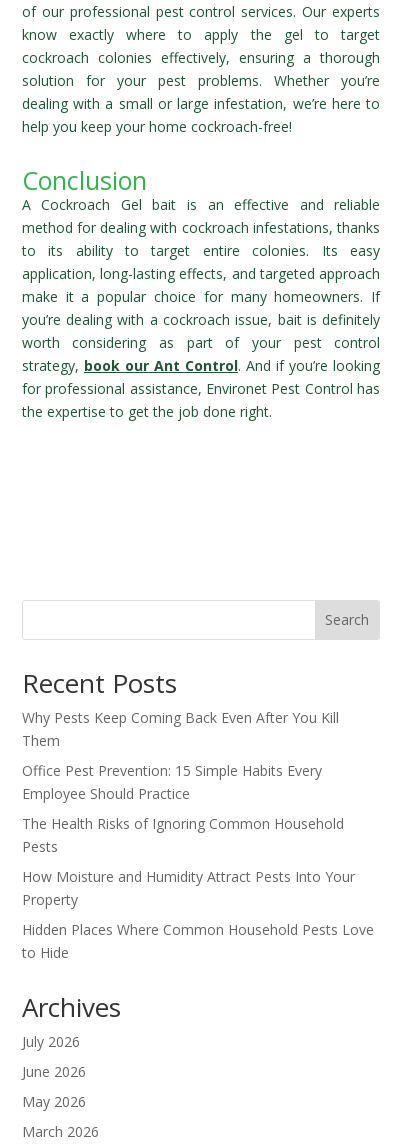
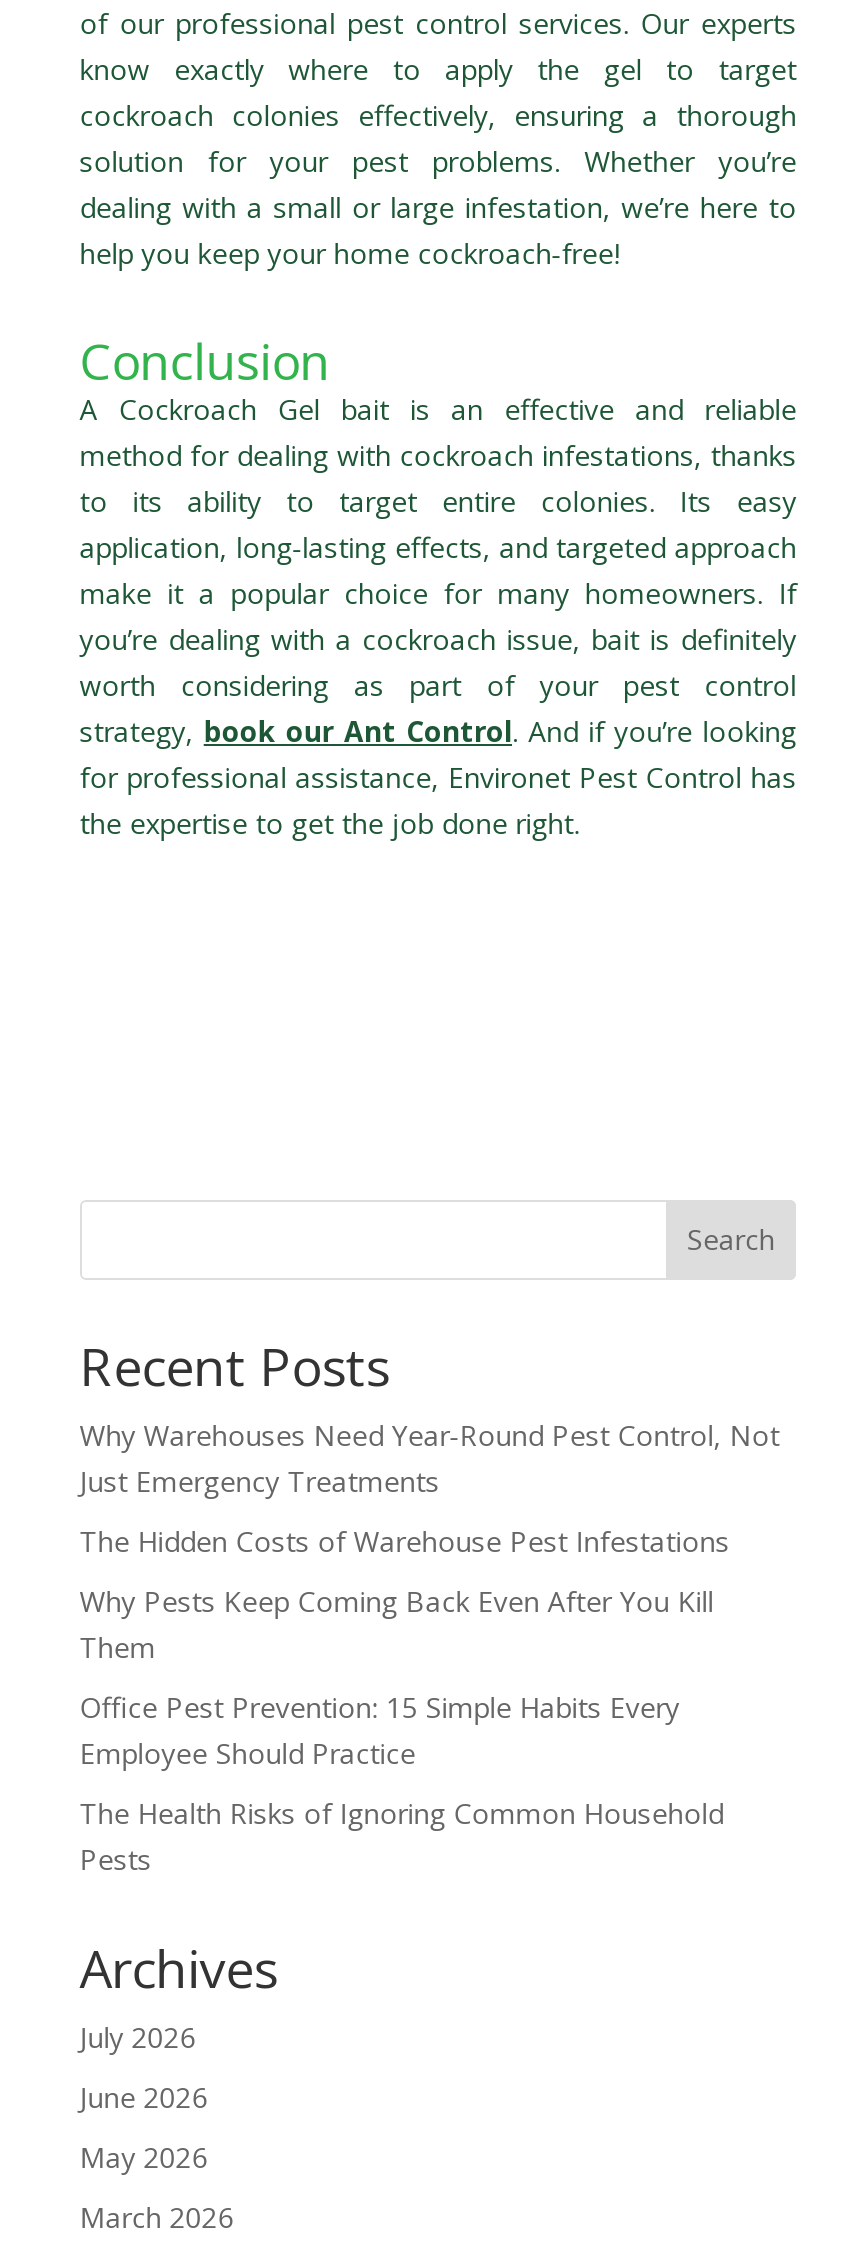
none -> [80,1415,780,1559] Why Warehouses Need Year-Round Pest Control, Not | Just Emergency Treatments | The Hidden Costs of Warehouse Pest Infestations
moved [22,708,344,856] -> [80,1581,724,1877]: Why Pests Keep Coming Back Even After You Kill | Them | Office Pest Prevention: 15 Simple Habits Every | Employee Should Practice | The Health Risks of Ignoring Common Household | Pests
[22,867,374,962] How Moisture and Humidity Attract Pests Into Your | Property | Hidden Places Where Common Household Pests Love | to Hide -> none

